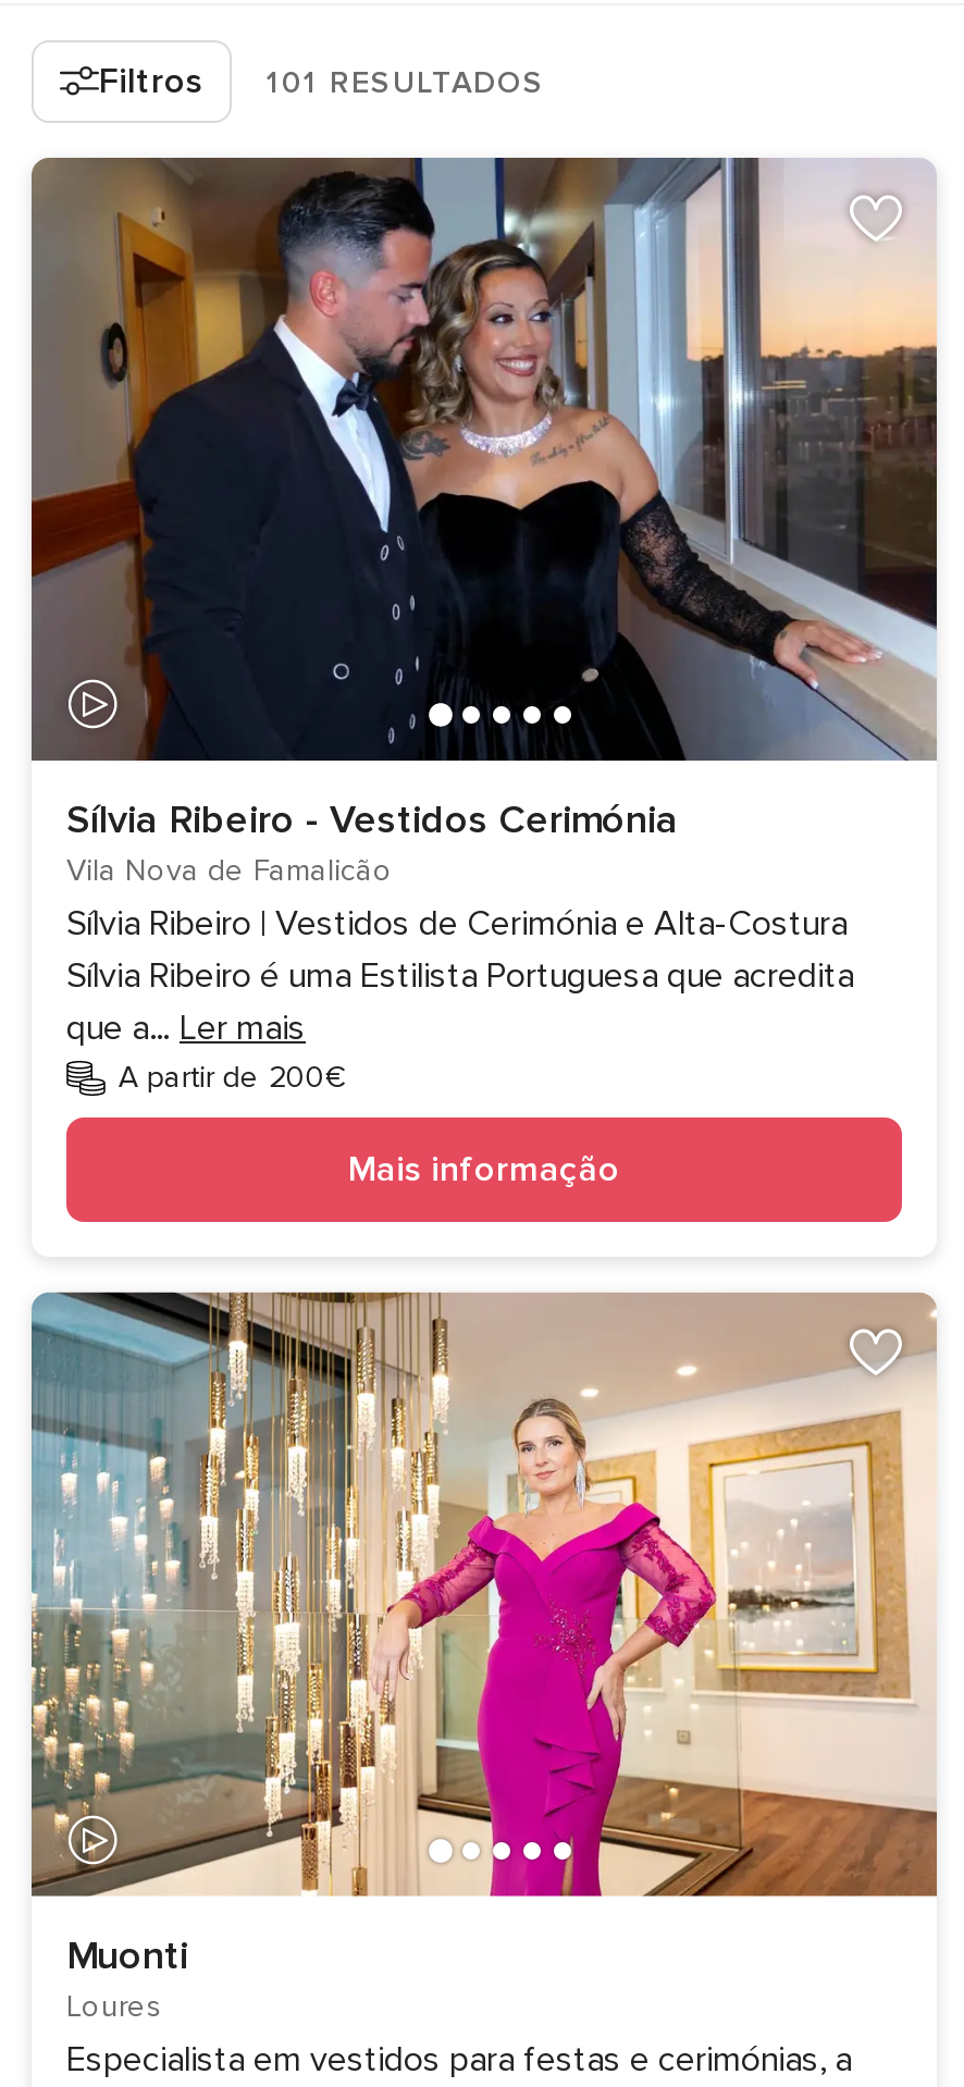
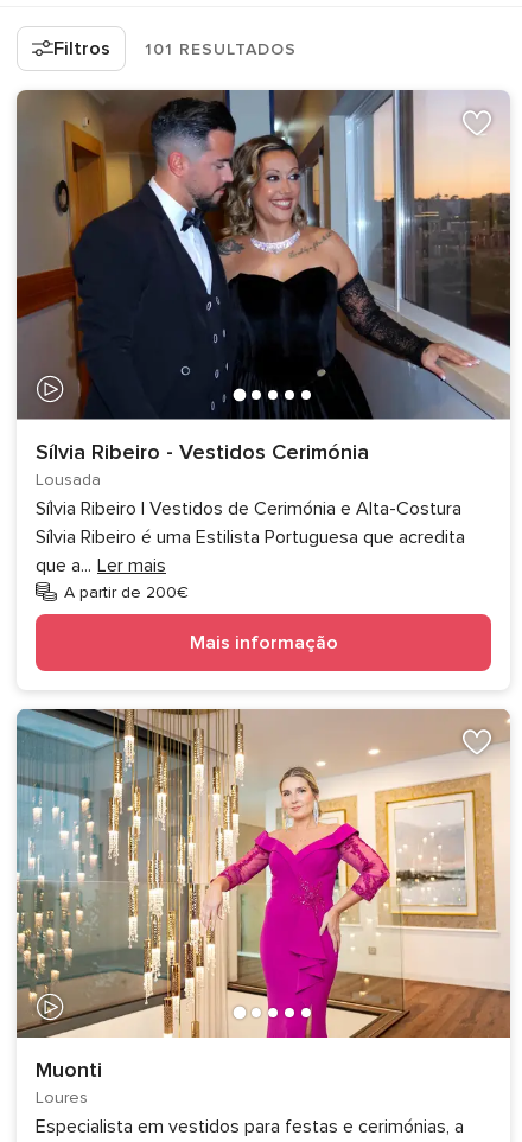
[66,853,393,890] Vila Nova de Famalicão -> [36,469,101,489] Lousada

